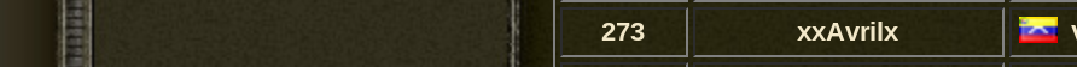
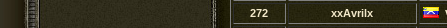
[601,17,645,45] 273 -> [250,7,268,19] 272

